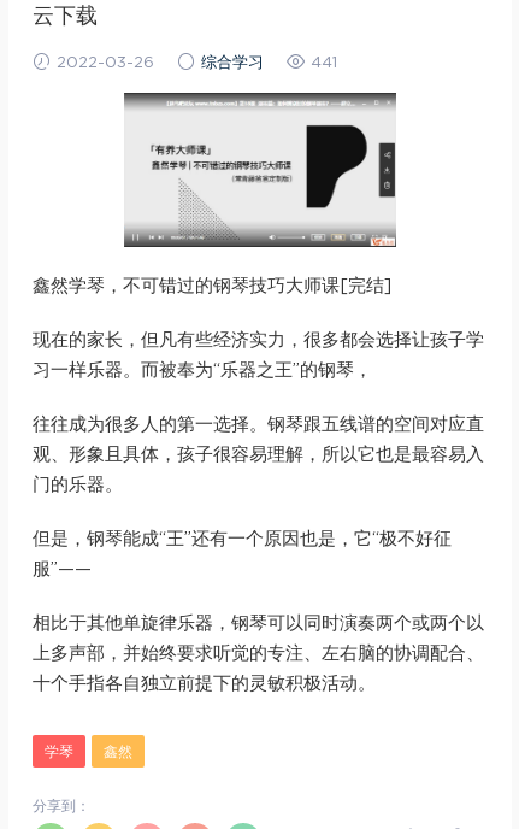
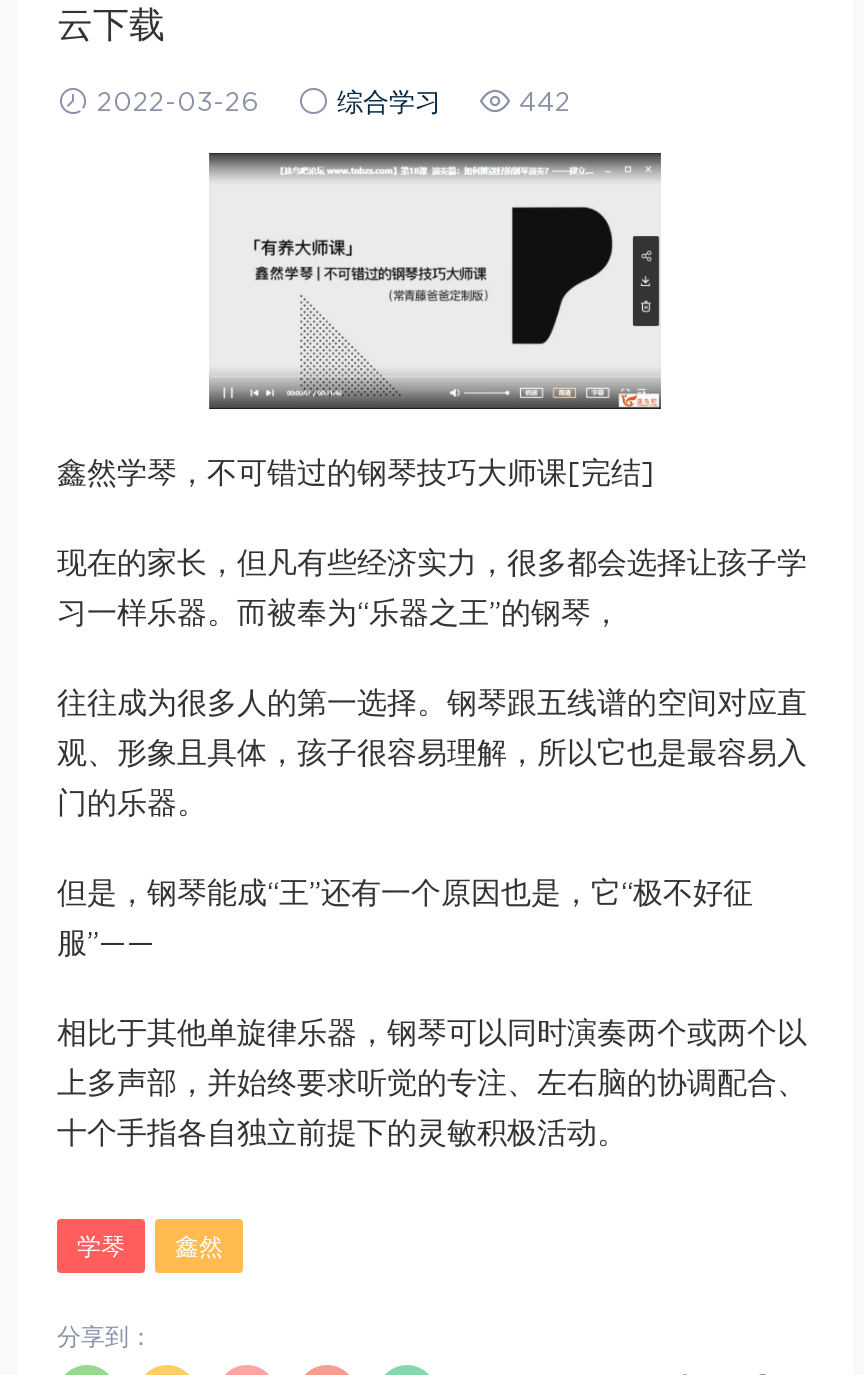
[306,56,337,71] 441 -> [511,92,571,118] 442

